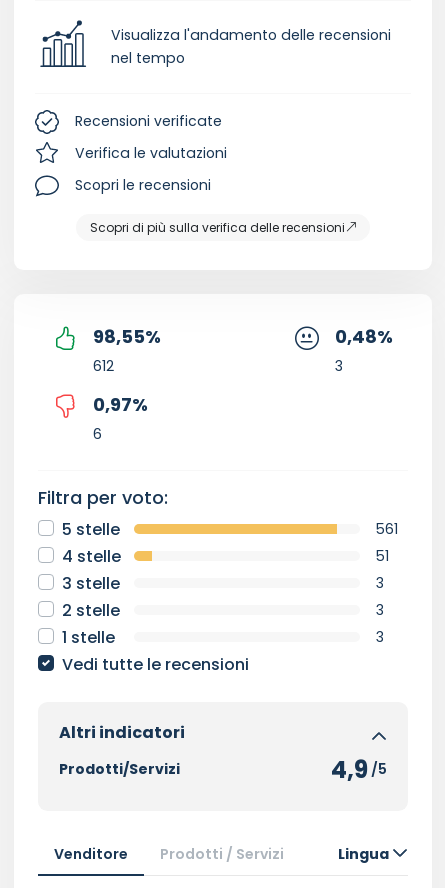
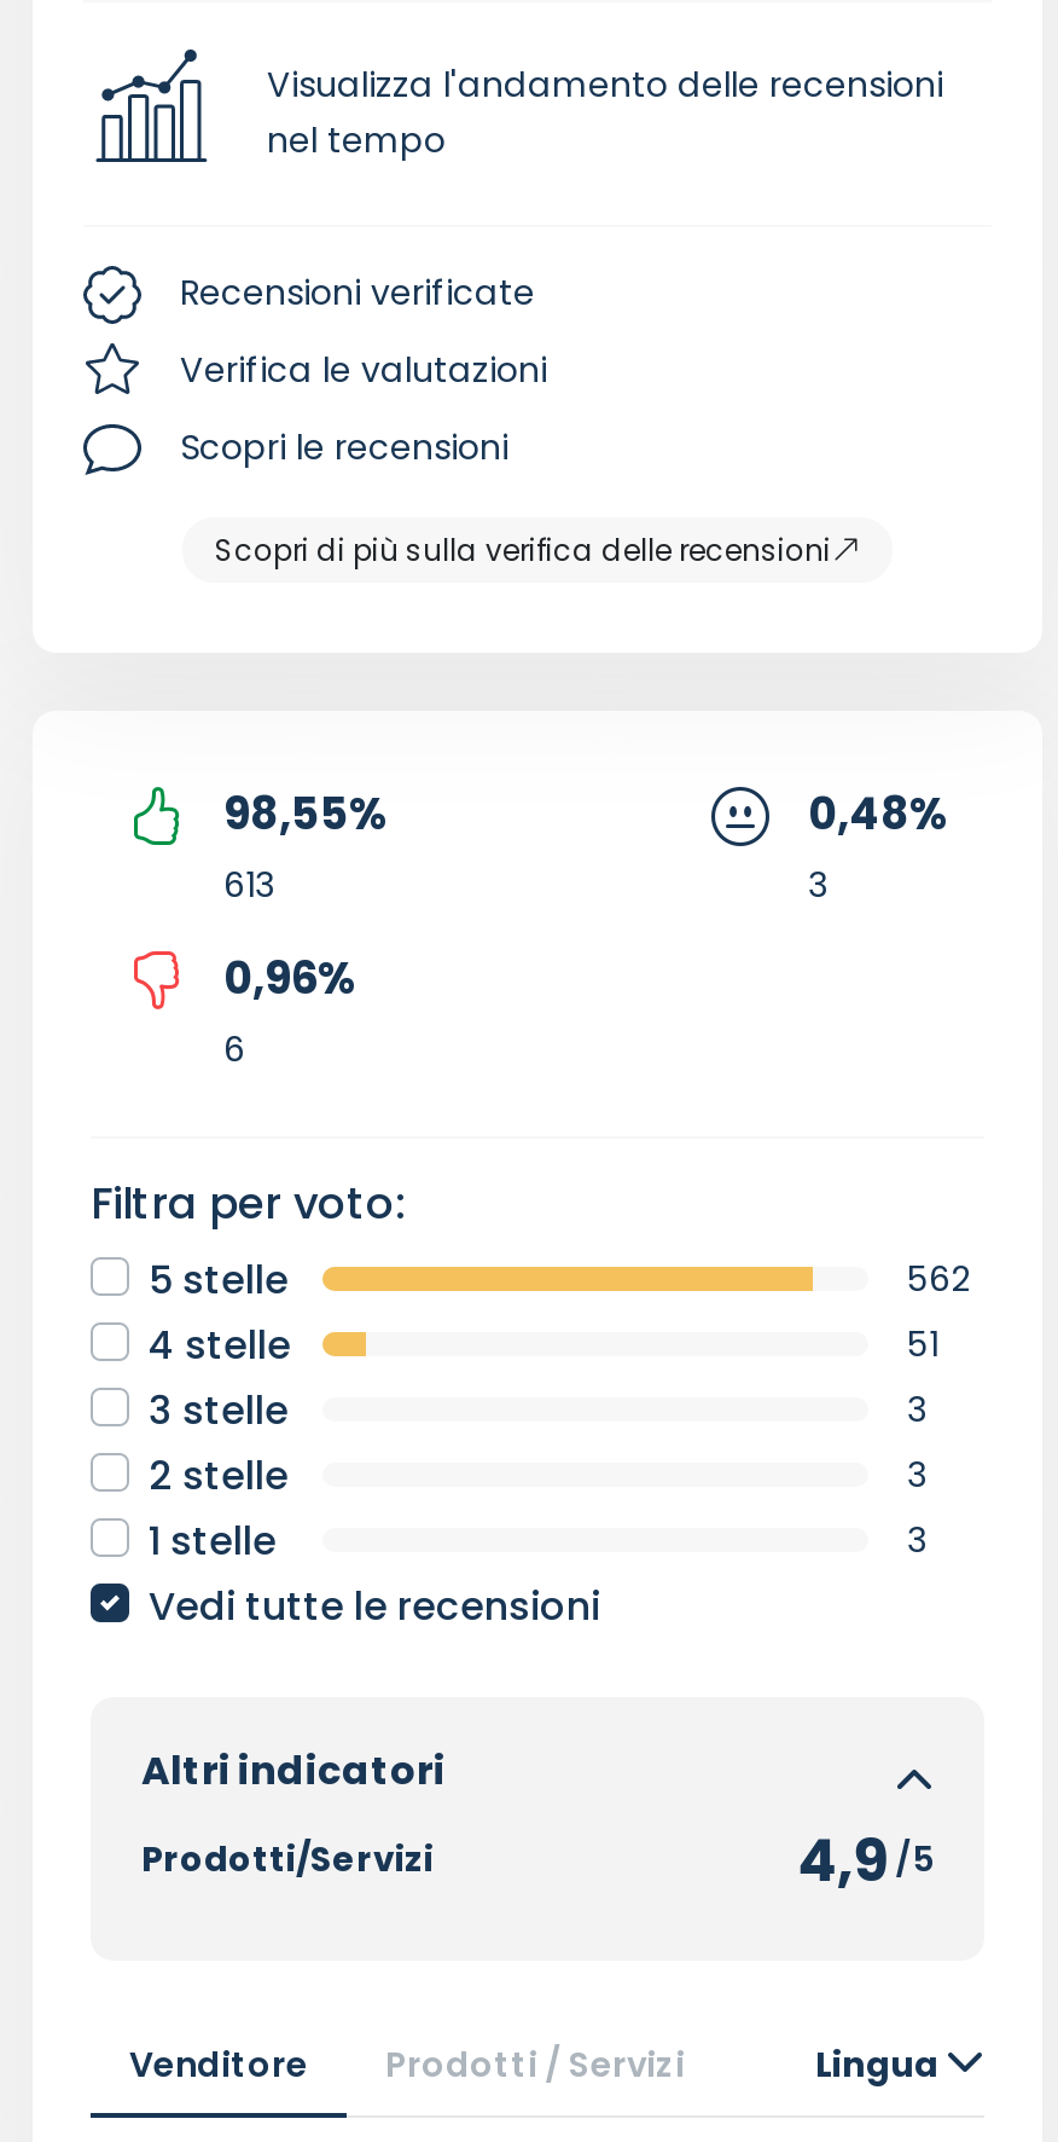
[93,356,114,376] 612 -> [223,860,274,909] 613
[93,392,148,417] 0,97% -> [223,947,356,1008] 0,96%
[376,519,398,539] 561 -> [907,1254,970,1303] 562

